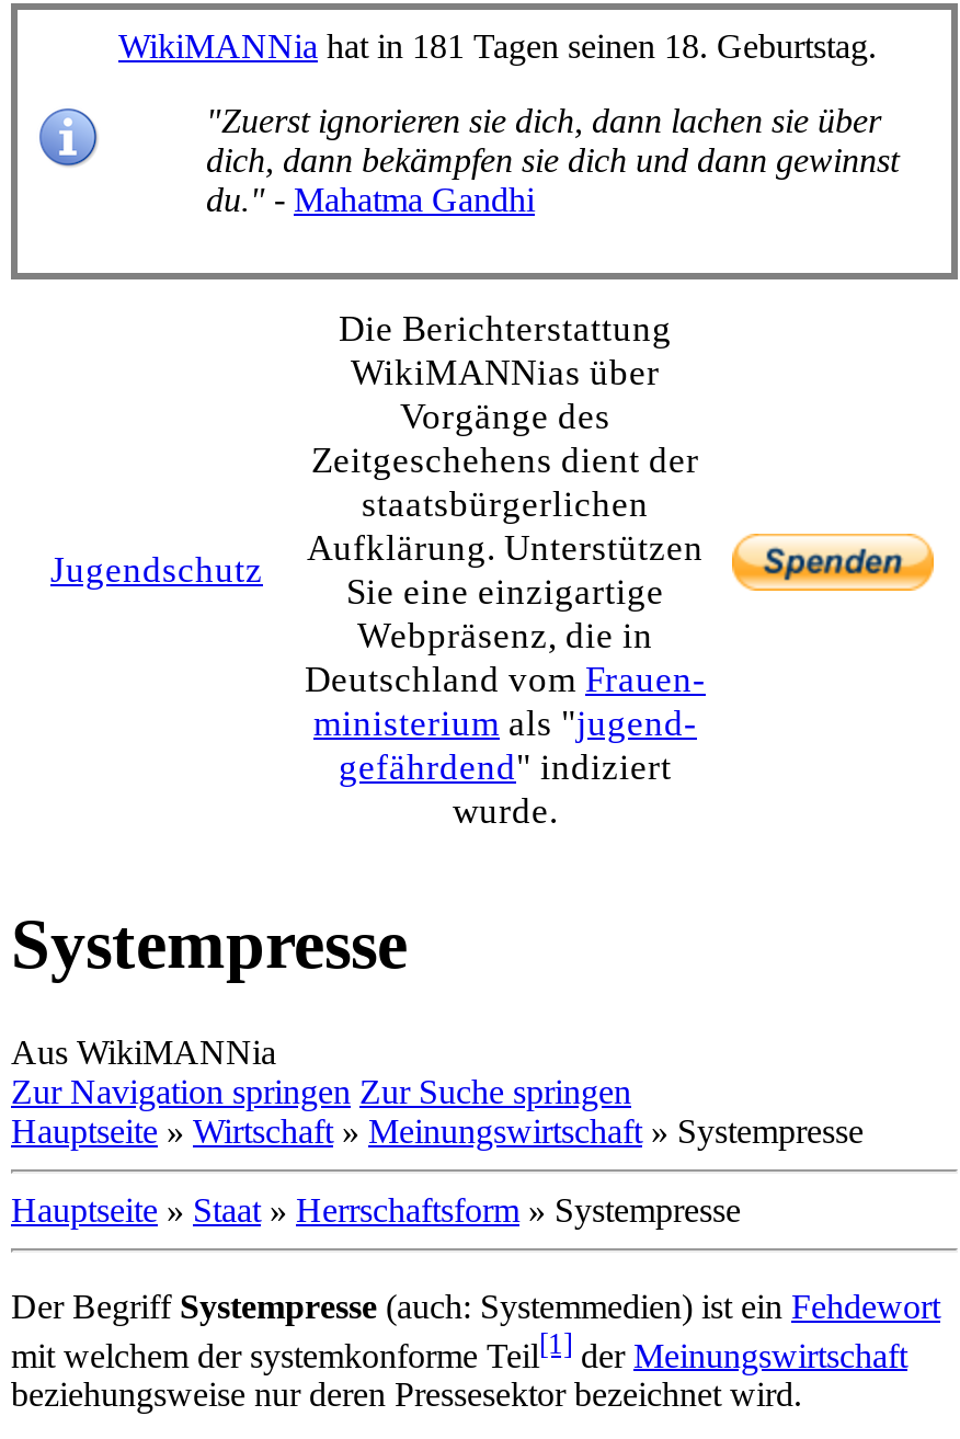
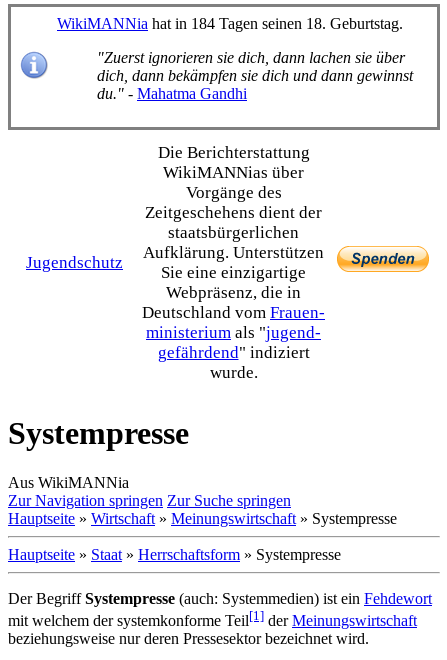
[118,27,877,65] WikiMANNia hat in 181 Tagen seinen 18. Geburtstag. -> [57,15,403,32] WikiMANNia hat in 184 Tagen seinen 18. Geburtstag.

